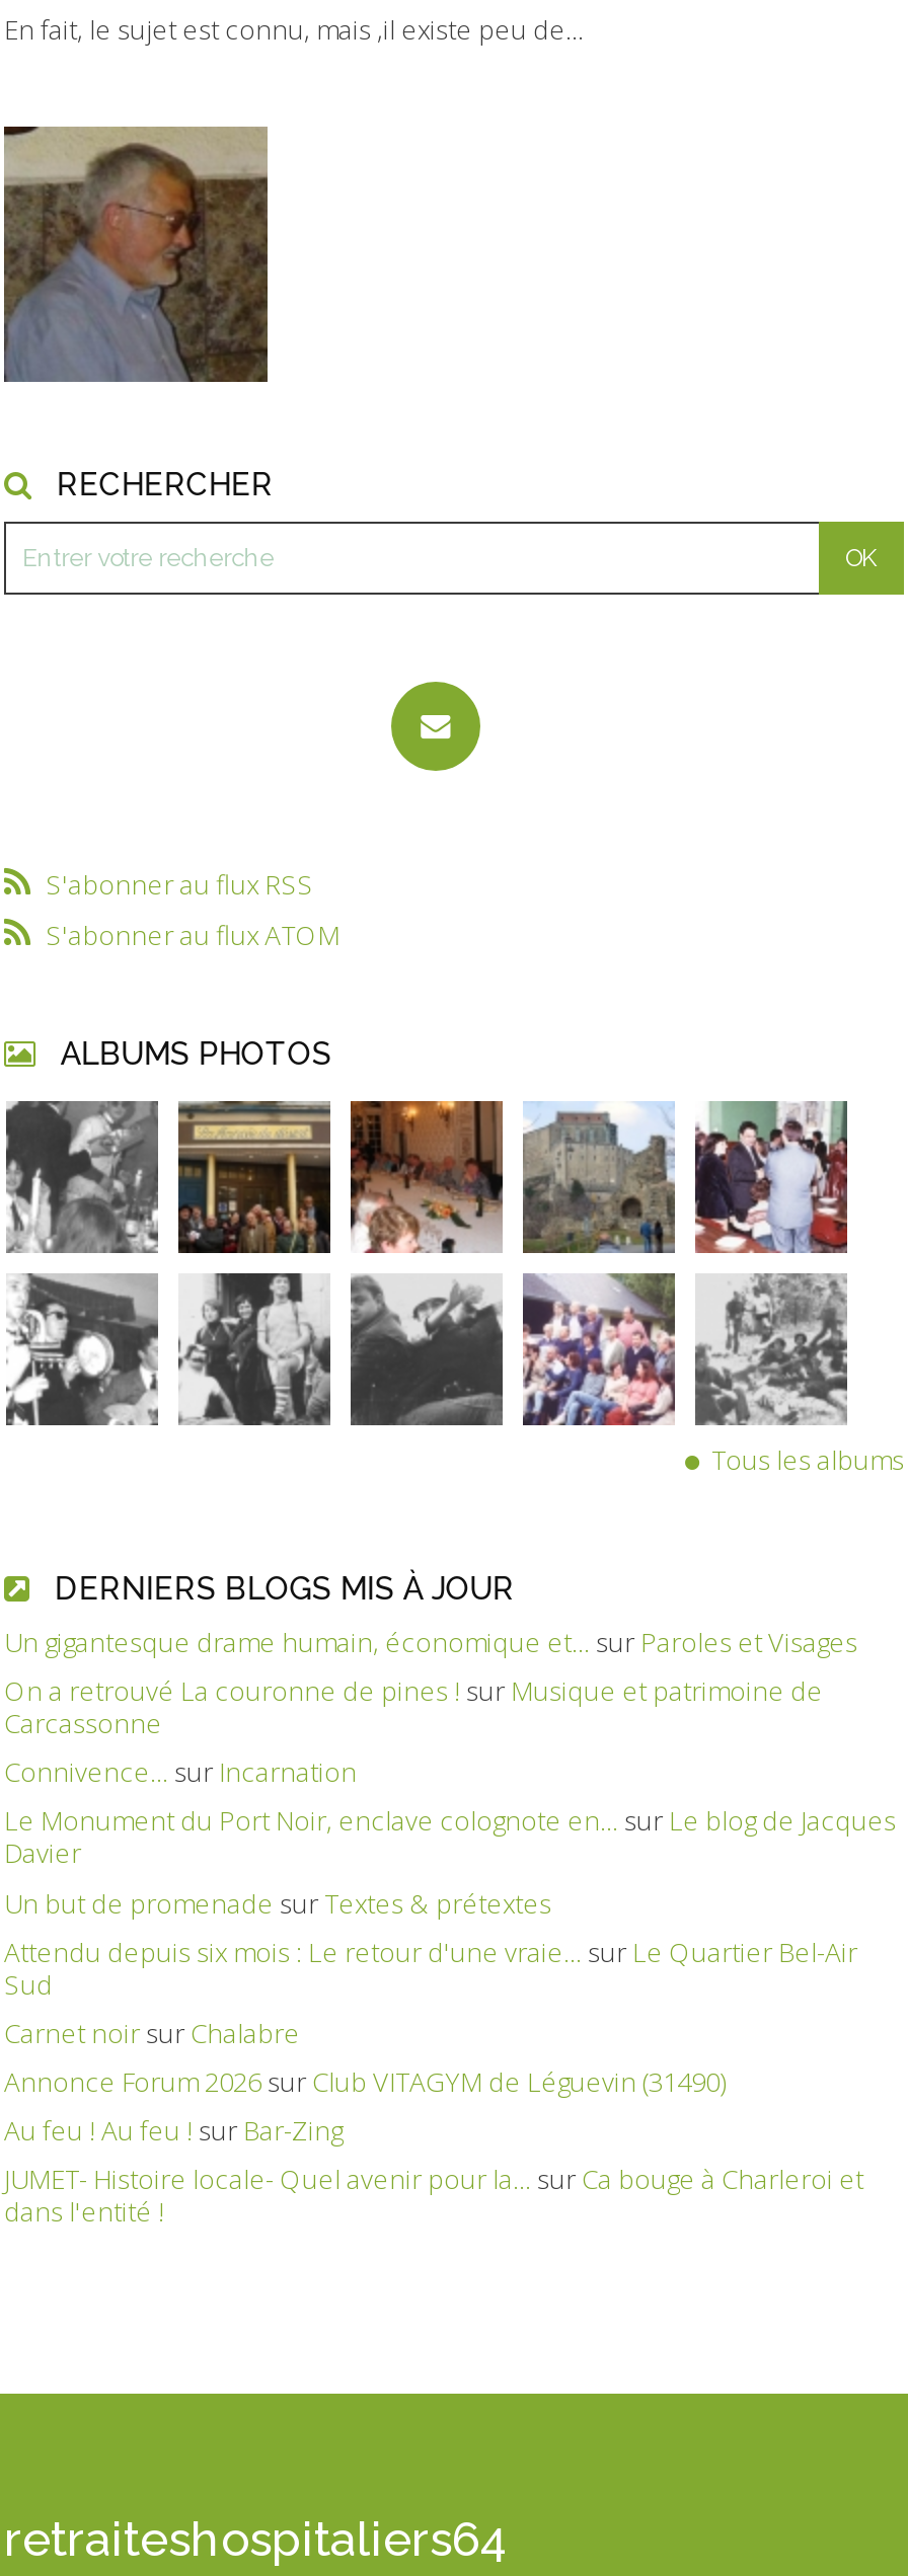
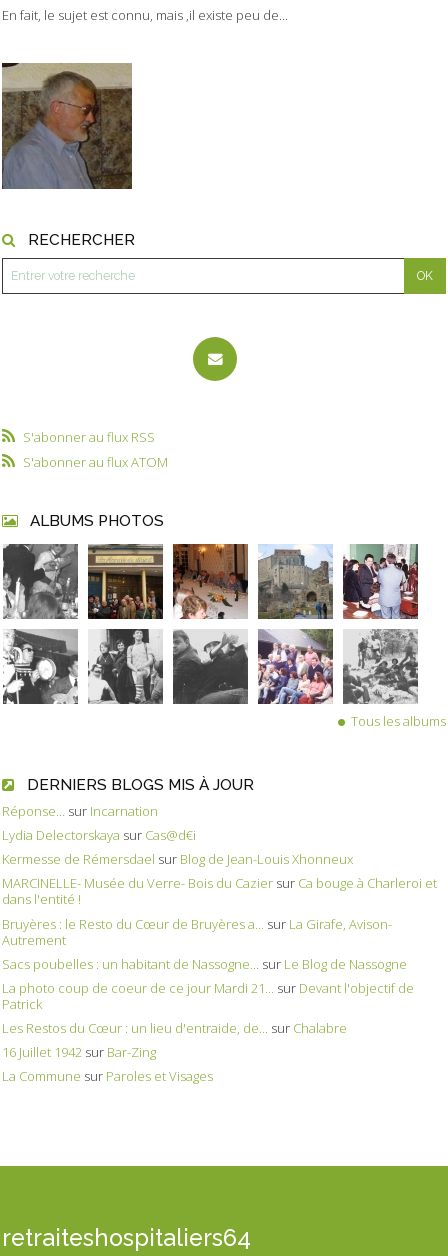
[4,1624,896,2198] Un gigantesque drame humain, économique et... sur Paroles et Visages | On a retrouvé La couronne de pines ! sur Musique et patrimoine de | Carcassonne | Connivence... sur Incarnation | Le Monument du Port Noir, enclave colognote en... sur Le blog de Jacques | Davier | Un but de promenade sur Textes & prétextes | Attendu depuis six mois : Le retour d'une vraie... sur Le Quartier Bel-Air | Sud | Carnet noir sur Chalabre | Annonce Forum 2026 sur Club VITAGYM de Léguevin (31490) | Au feu ! Au feu ! sur Bar-Zing | JUMET- Histoire locale- Quel avenir pour la... sur Ca bouge à Charleroi et -> [2,802,437,892] Réponse... sur Incarnation | Lydia Delectorskaya sur Cas@d€i | Kermesse de Rémersdael sur Blog de Jean-Louis Xhonneux | MARCINELLE- Musée du Verre- Bois du Cazier sur Ca bouge à Charleroi et
moved [4,2193,164,2230] -> [2,890,81,908]: dans l'entité !
none -> [2,915,414,1085] Bruyères : le Resto du Cœur de Bruyères a... sur La Girafe, Avison- | Autrement | Sacs poubelles : un habitant de Nassogne... sur Le Blog de Nassogne | La photo coup de coeur de ce jour Mardi 21... sur Devant l'objectif de | Patrick | Les Restos du Cœur : un lieu d'entraide, de... sur Chalabre | 16 Juillet 1942 sur Bar-Zing | La Commune sur Paroles et Visages

